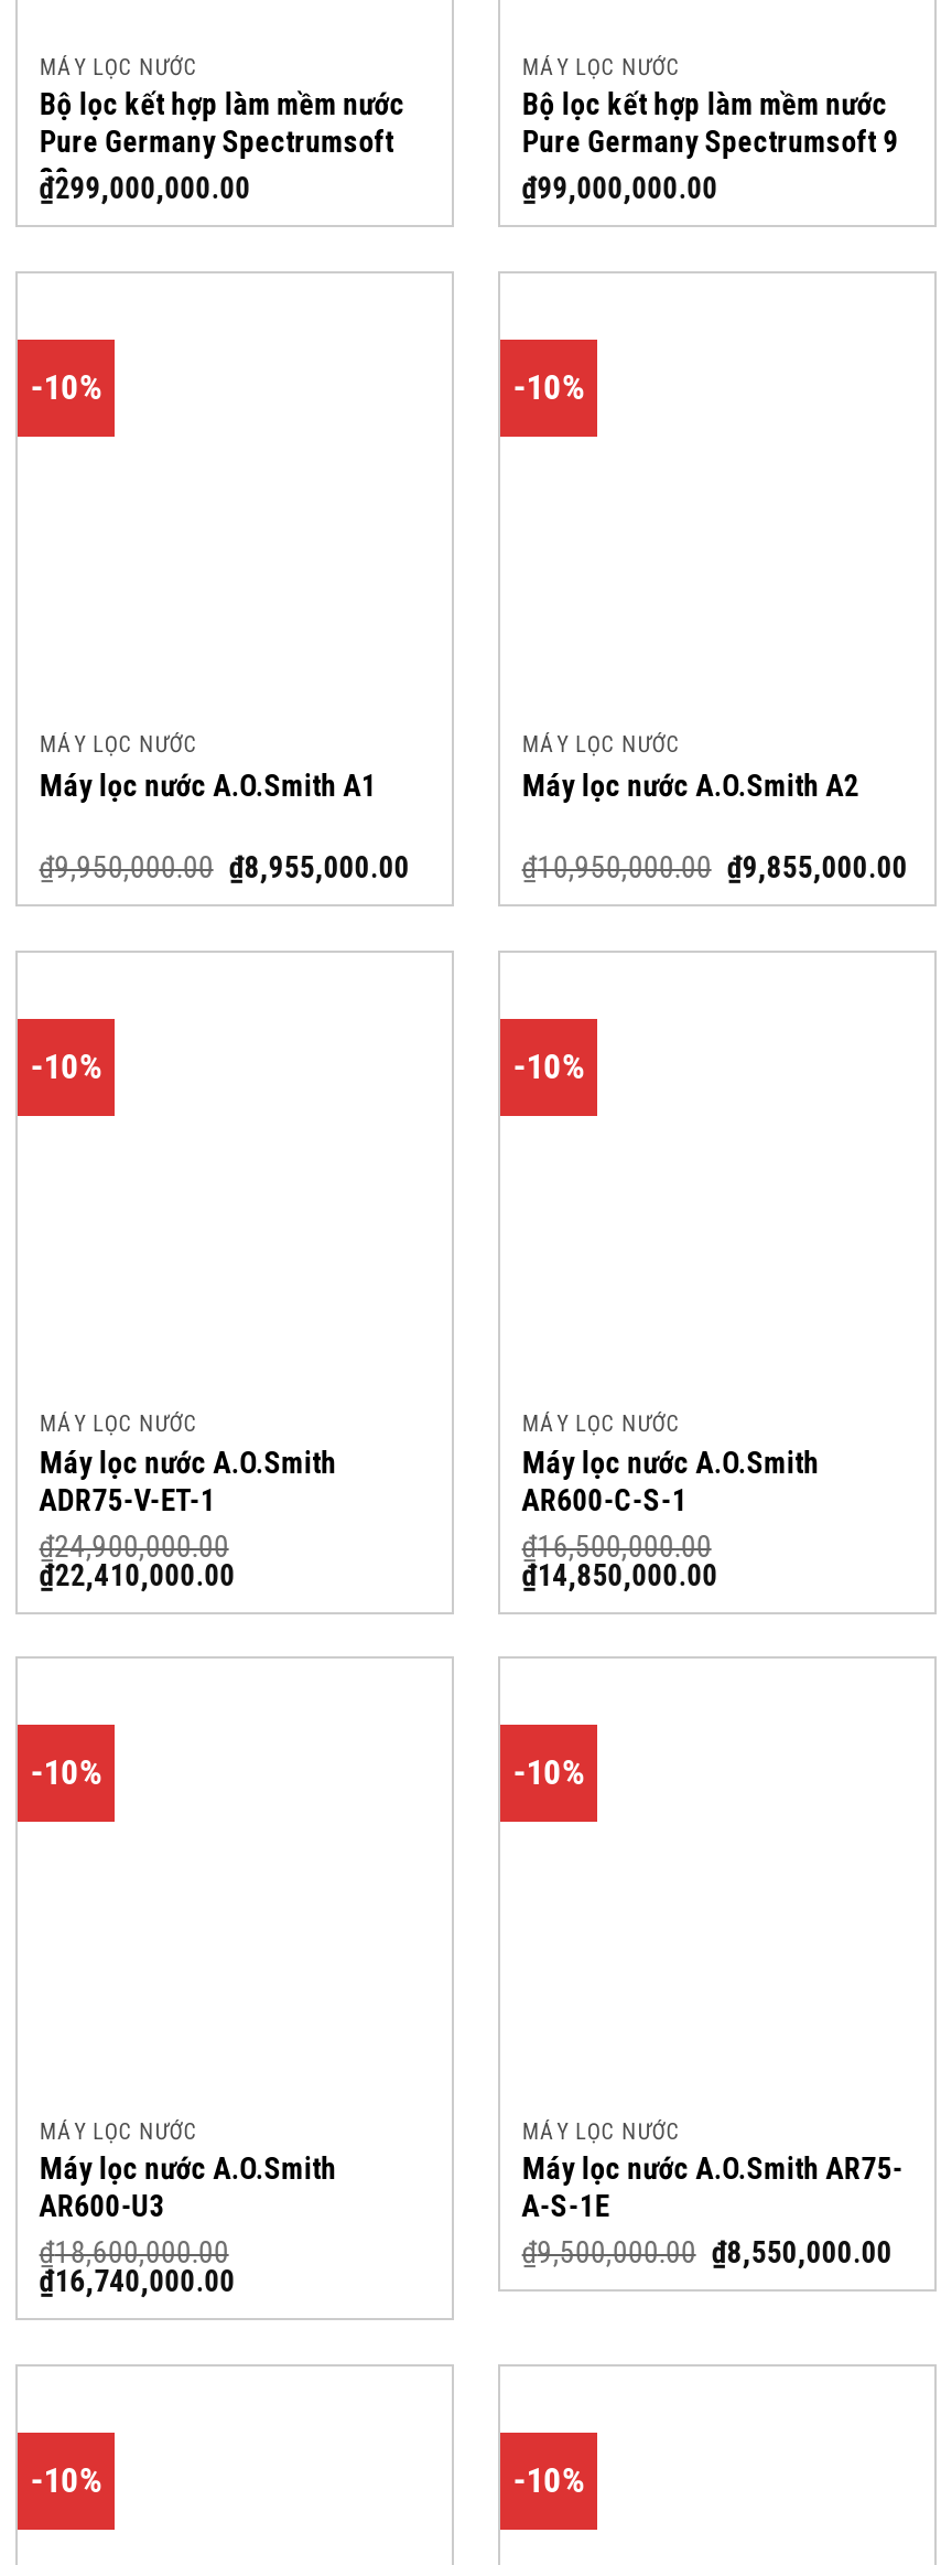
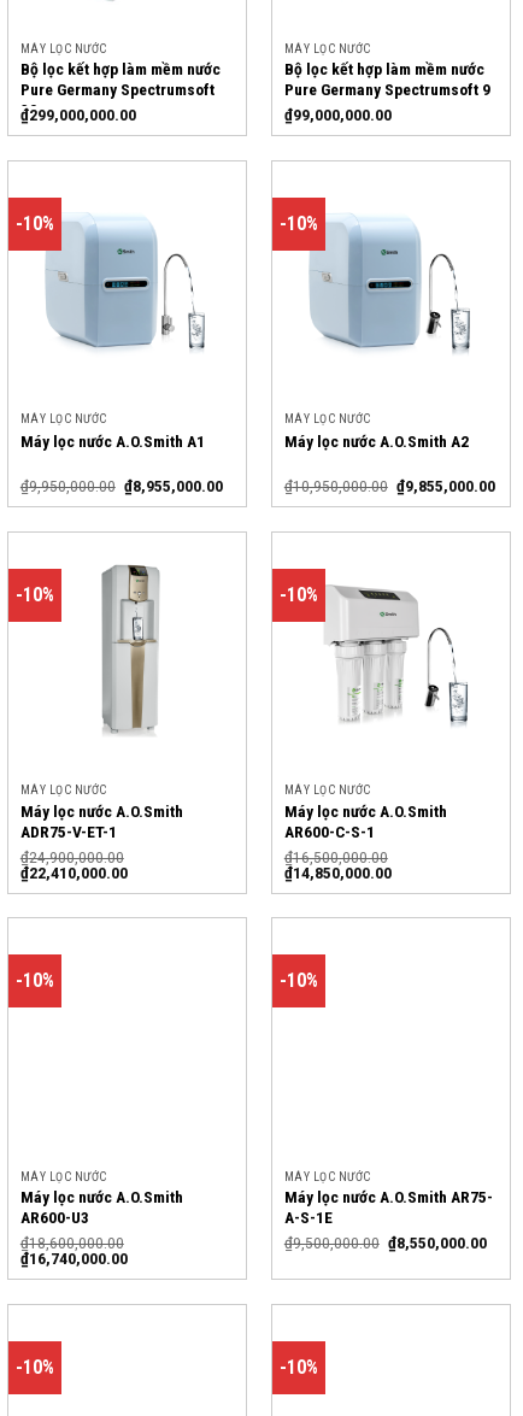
none -> [45,213,206,351] [image]
none -> [308,215,471,353] [image]
none -> [101,564,160,735] [image]
none -> [325,584,469,727] [image]

